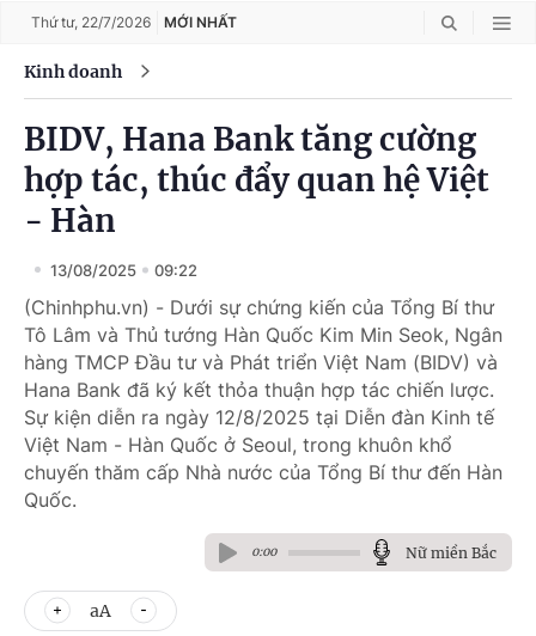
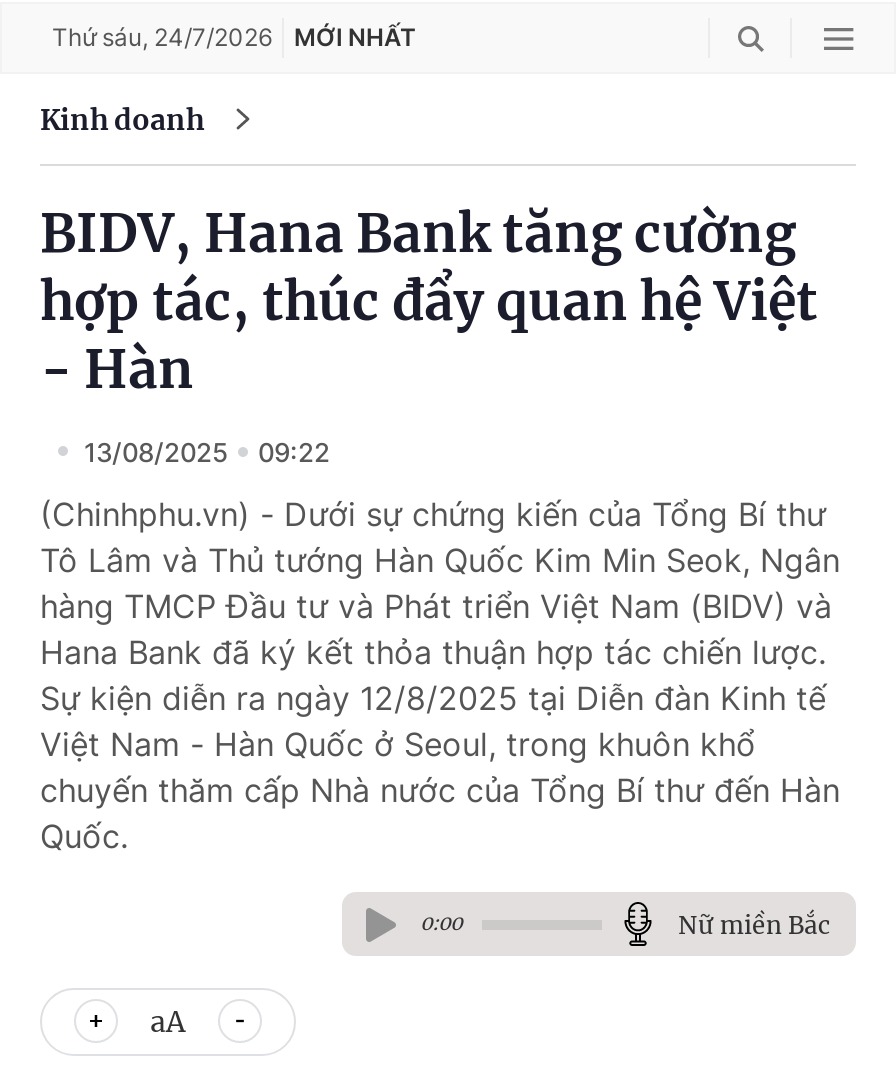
[31,13,237,31] Thứ tư, 22/7/2026 MỚI NHẤT -> [52,22,416,52] Thứ sáu, 24/7/2026 MỚI NHẤT

